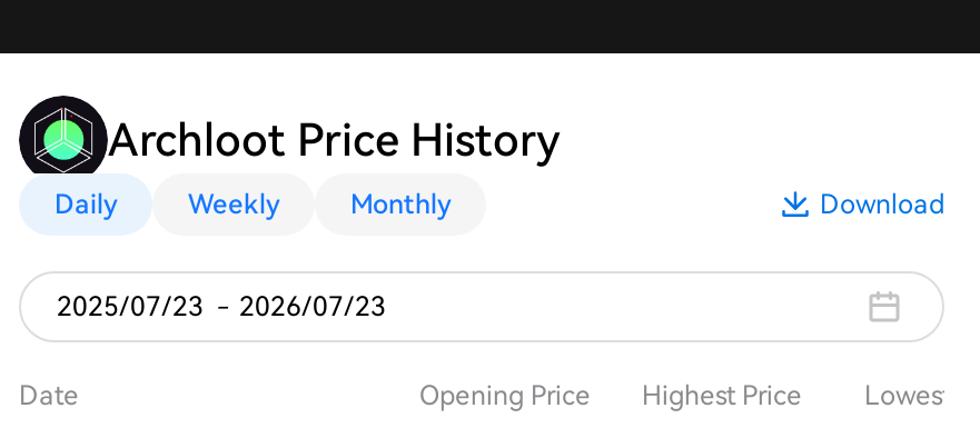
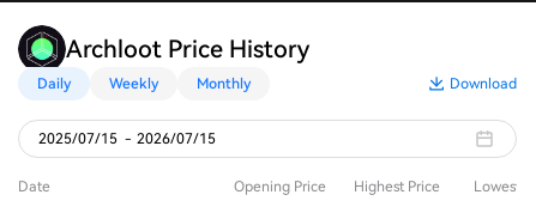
[57,291,386,322] 2025/07/23 - 2026/07/23 -> [38,130,216,147] 2025/07/15 - 2026/07/15

